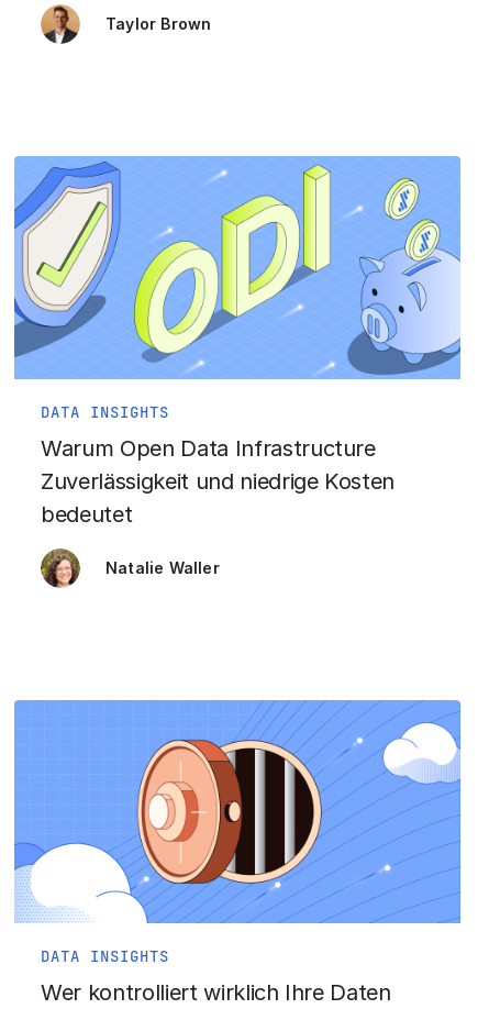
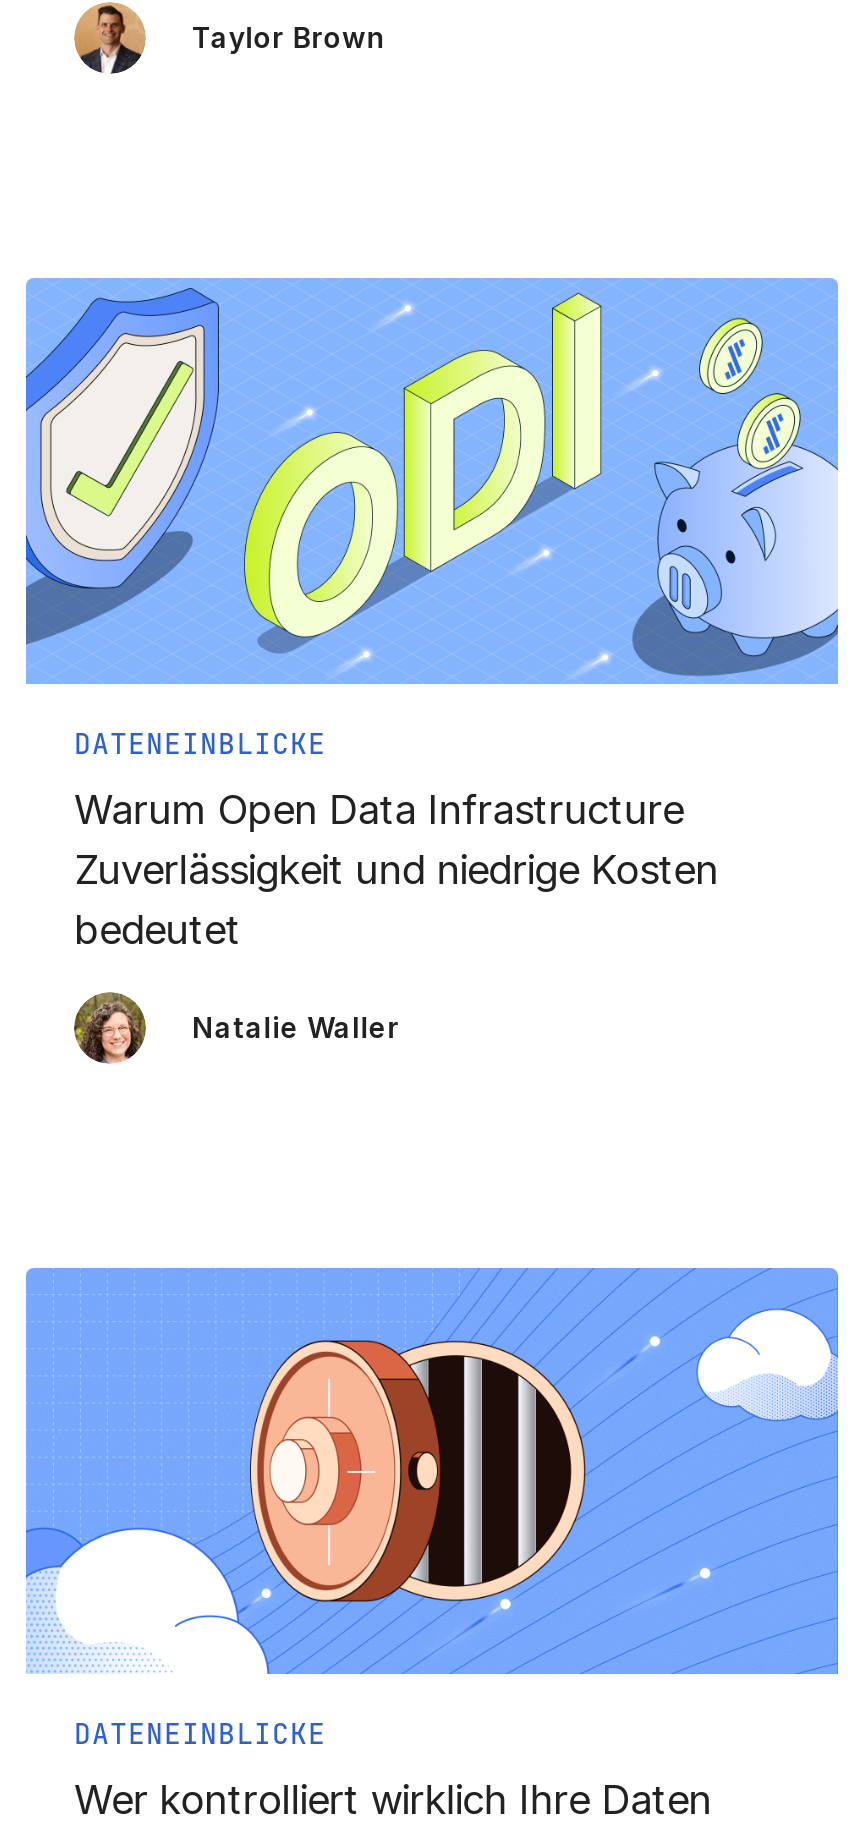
[41,402,169,422] DATA INSIGHTS -> [74,726,326,762] DATENEINBLICKE
[41,946,169,966] DATA INSIGHTS -> [74,1716,326,1752] DATENEINBLICKE

